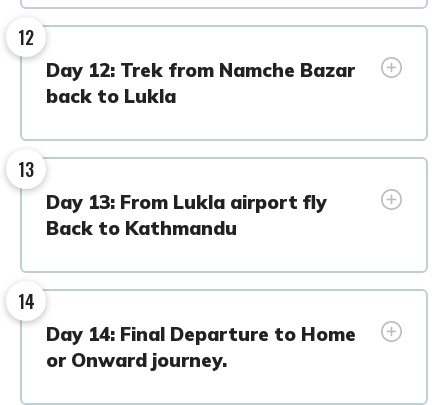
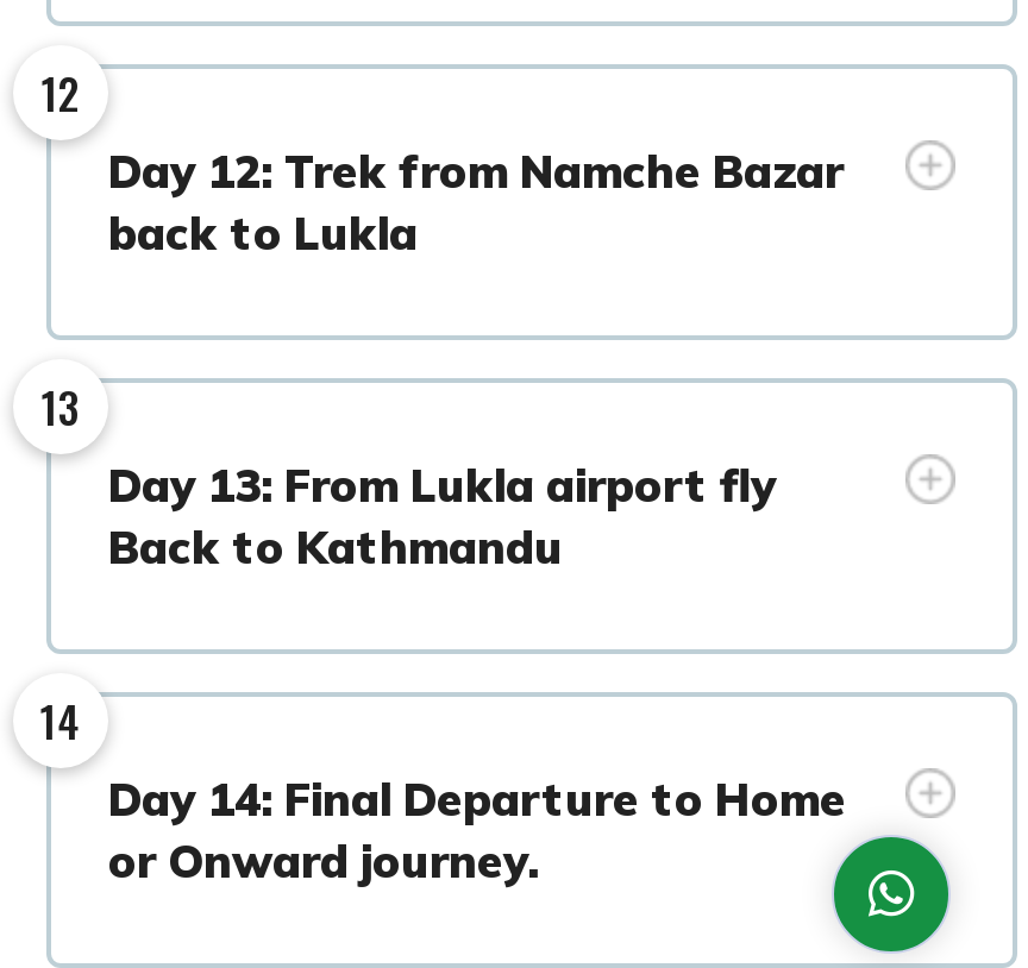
none -> [829,832,953,956] [image]

